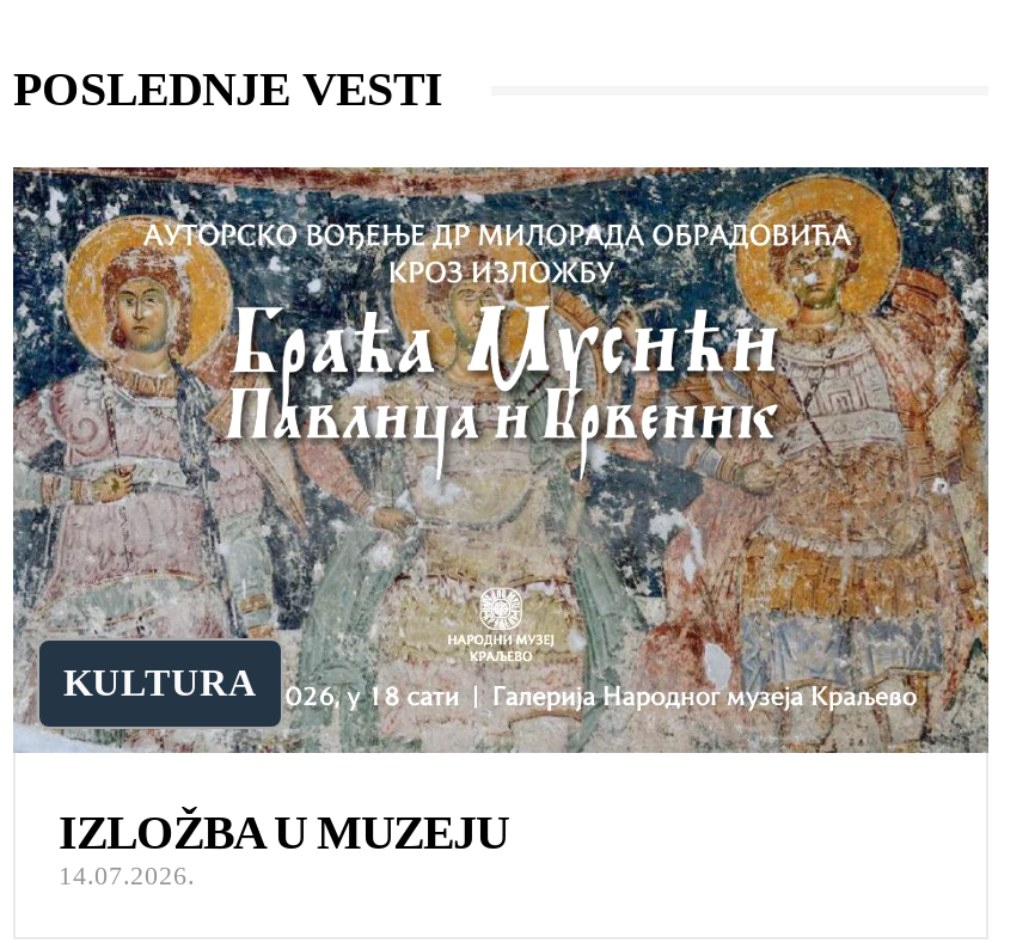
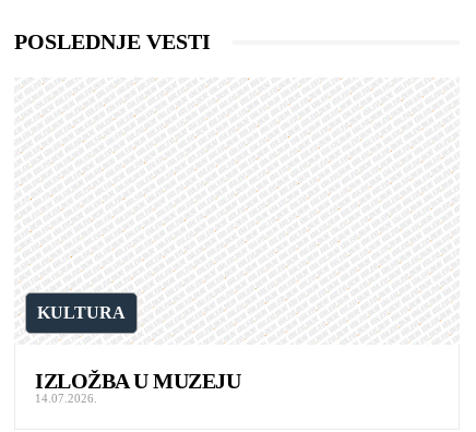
[11,165,991,755] [image] -> none

